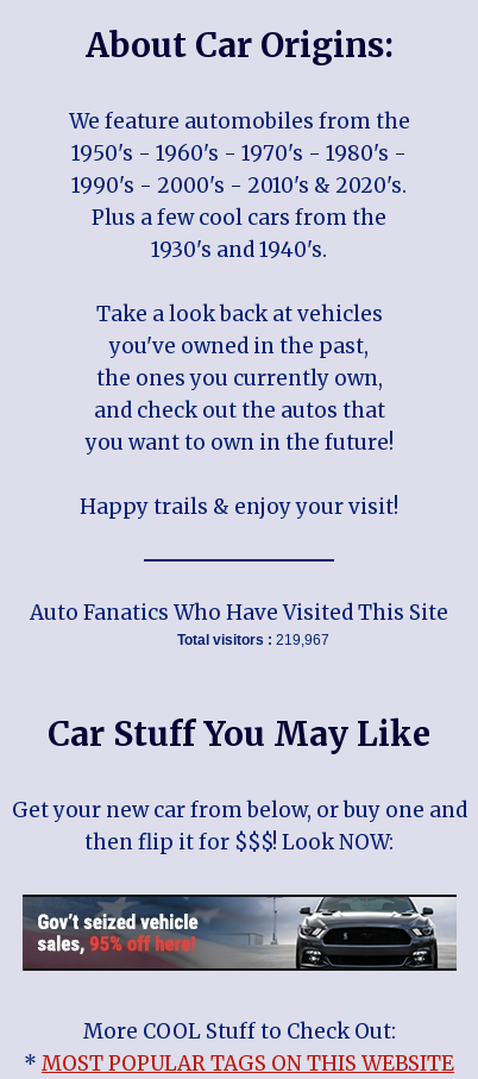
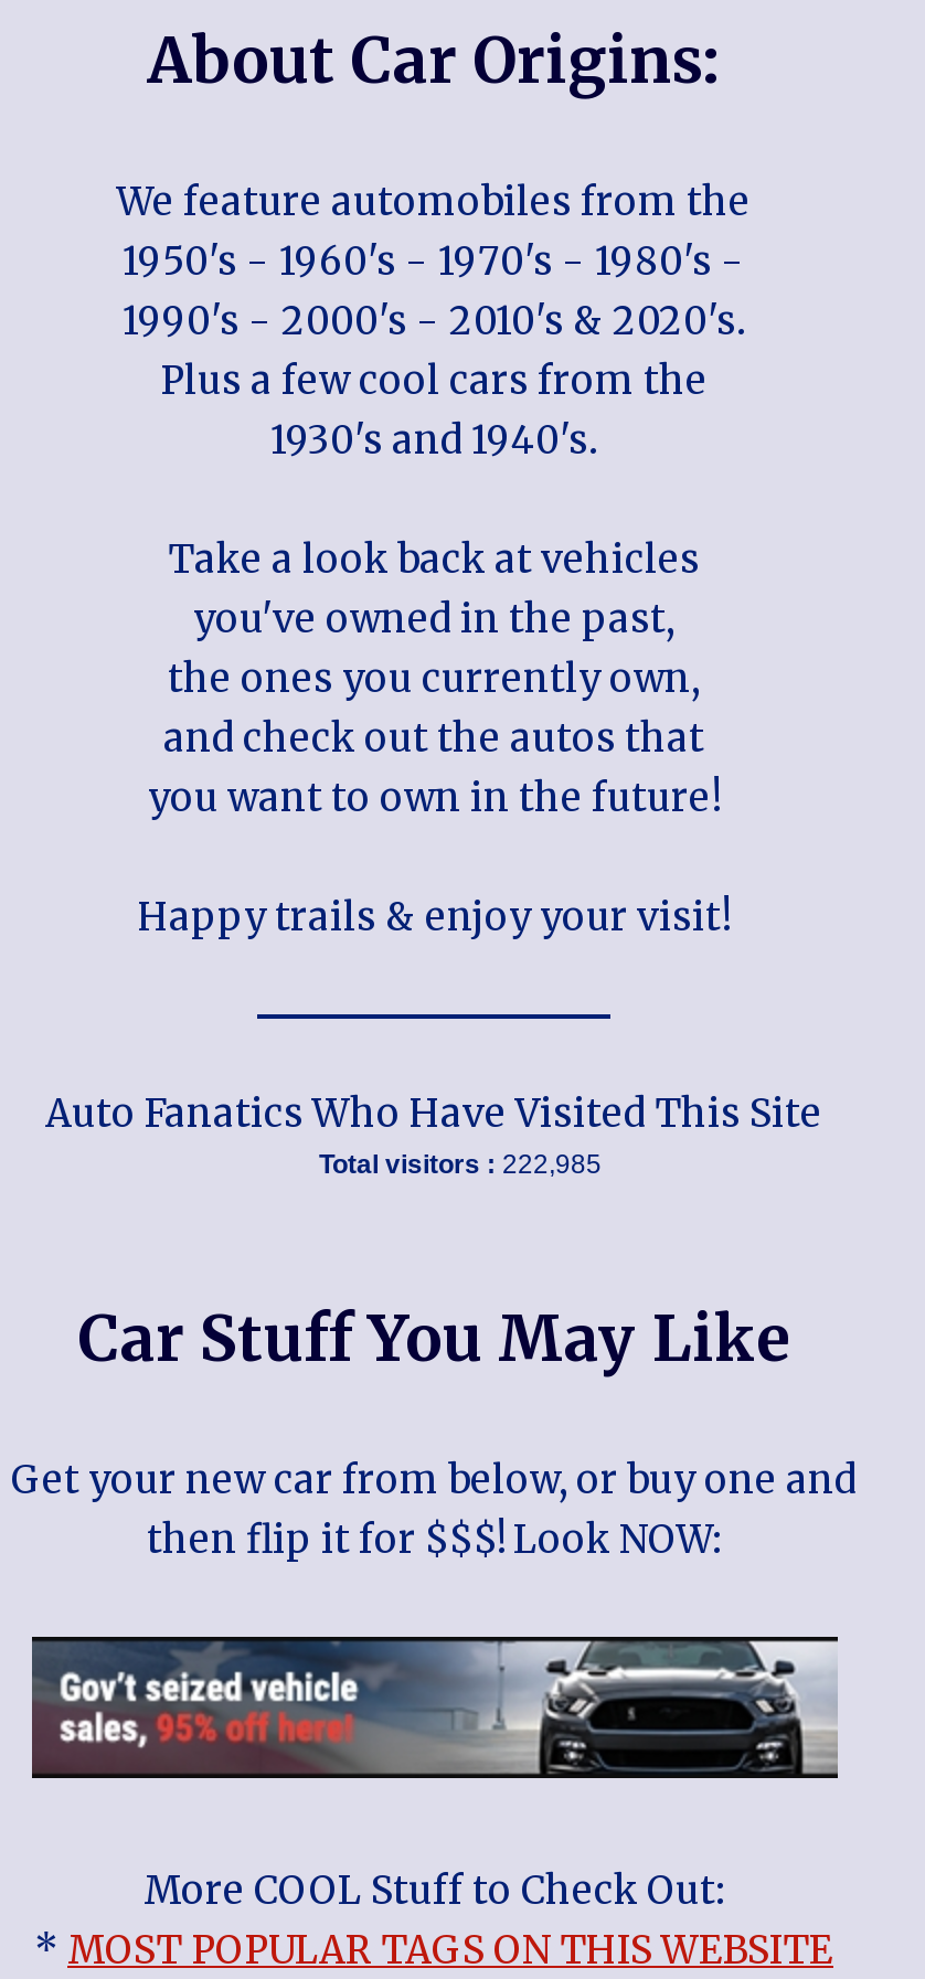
[177,631,329,648] Total visitors : 219,967 -> [319,1148,602,1179] Total visitors : 222,985

